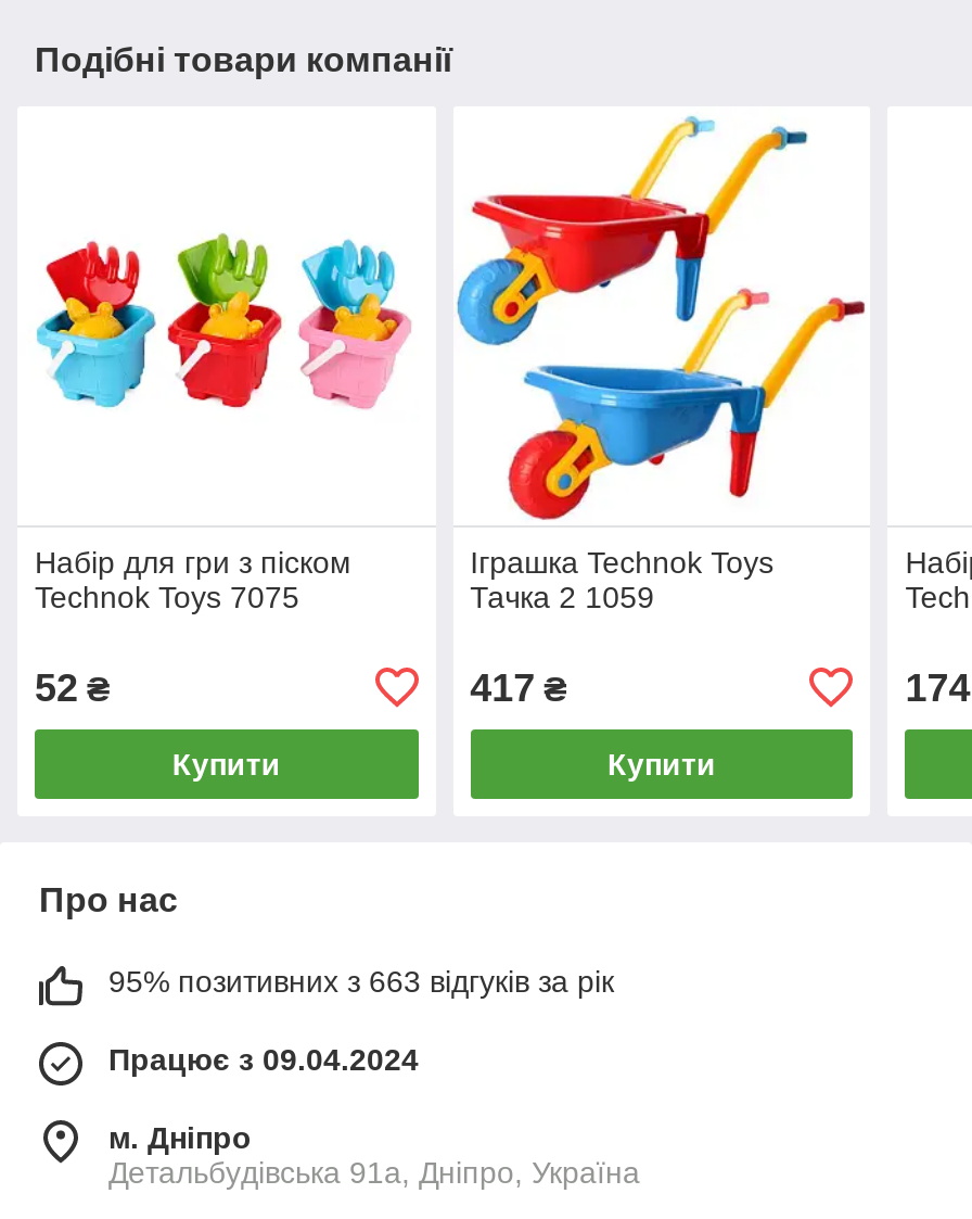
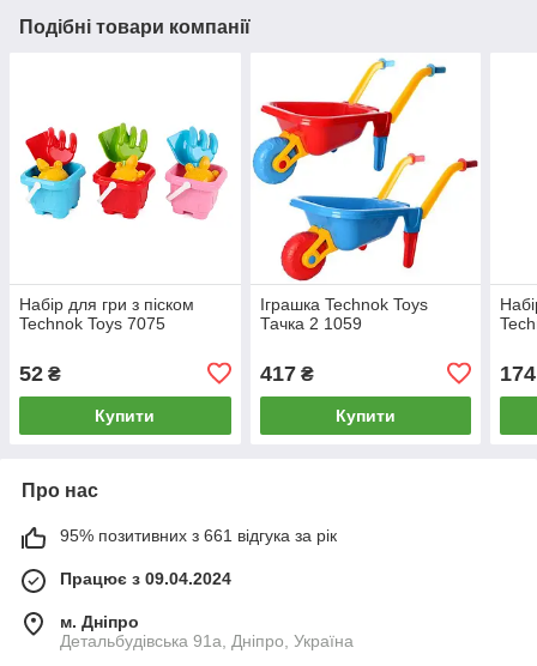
[108,963,614,998] 95% позитивних з 663 відгуків за рік -> [60,526,337,545] 95% позитивних з 661 відгука за рік

